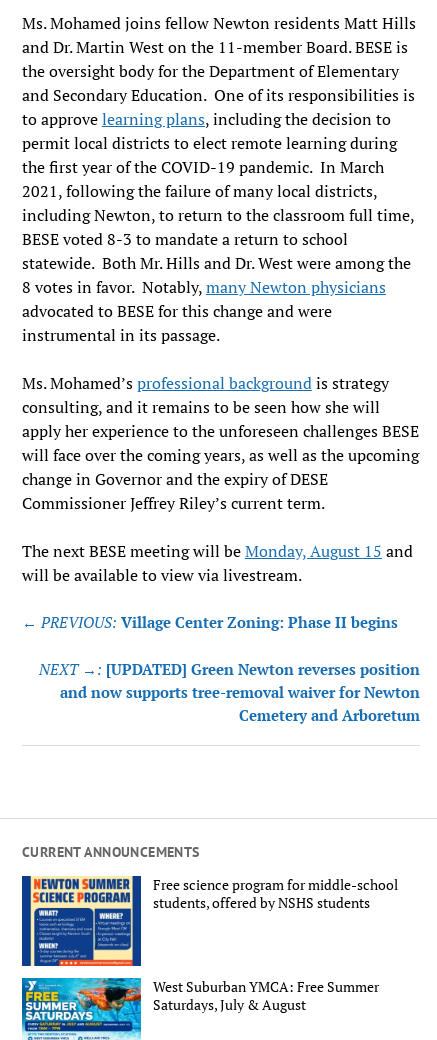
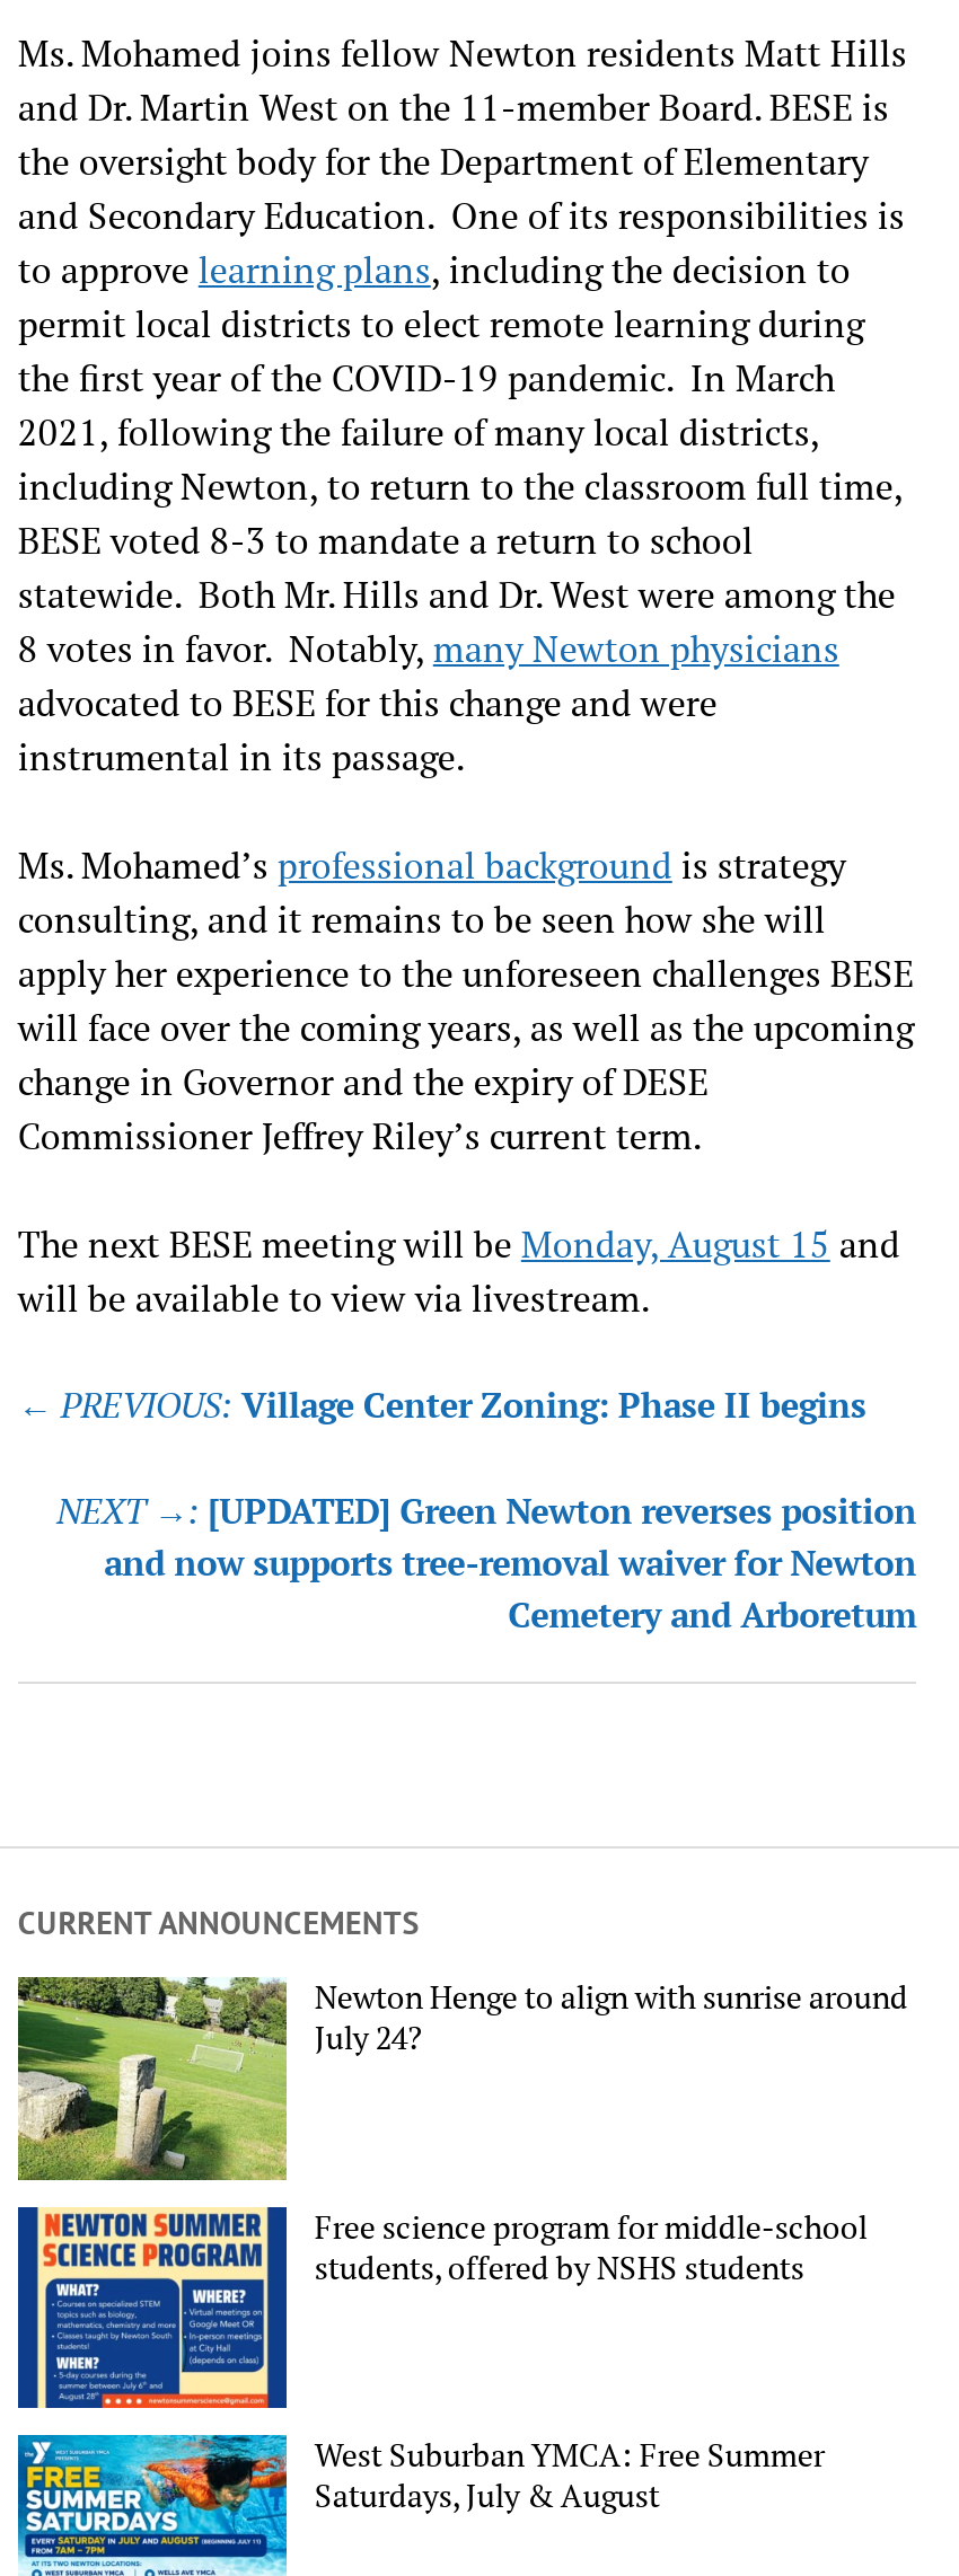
none -> [16,1975,908,2185] [image] | Newton Henge to align with sunrise around | July 24?

